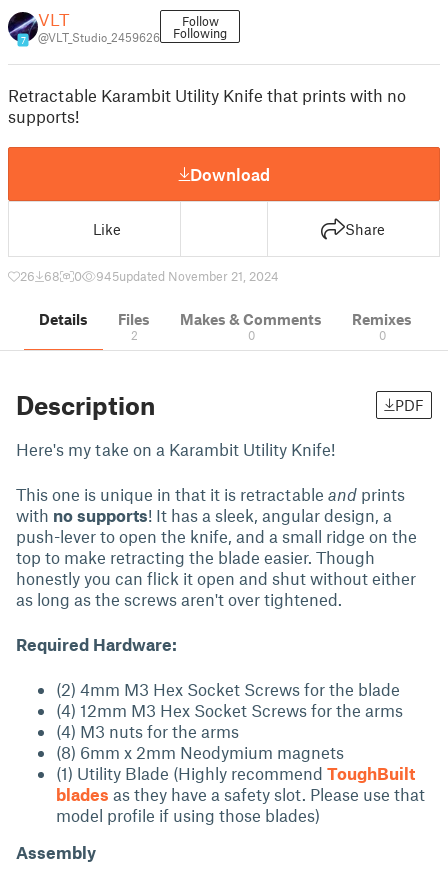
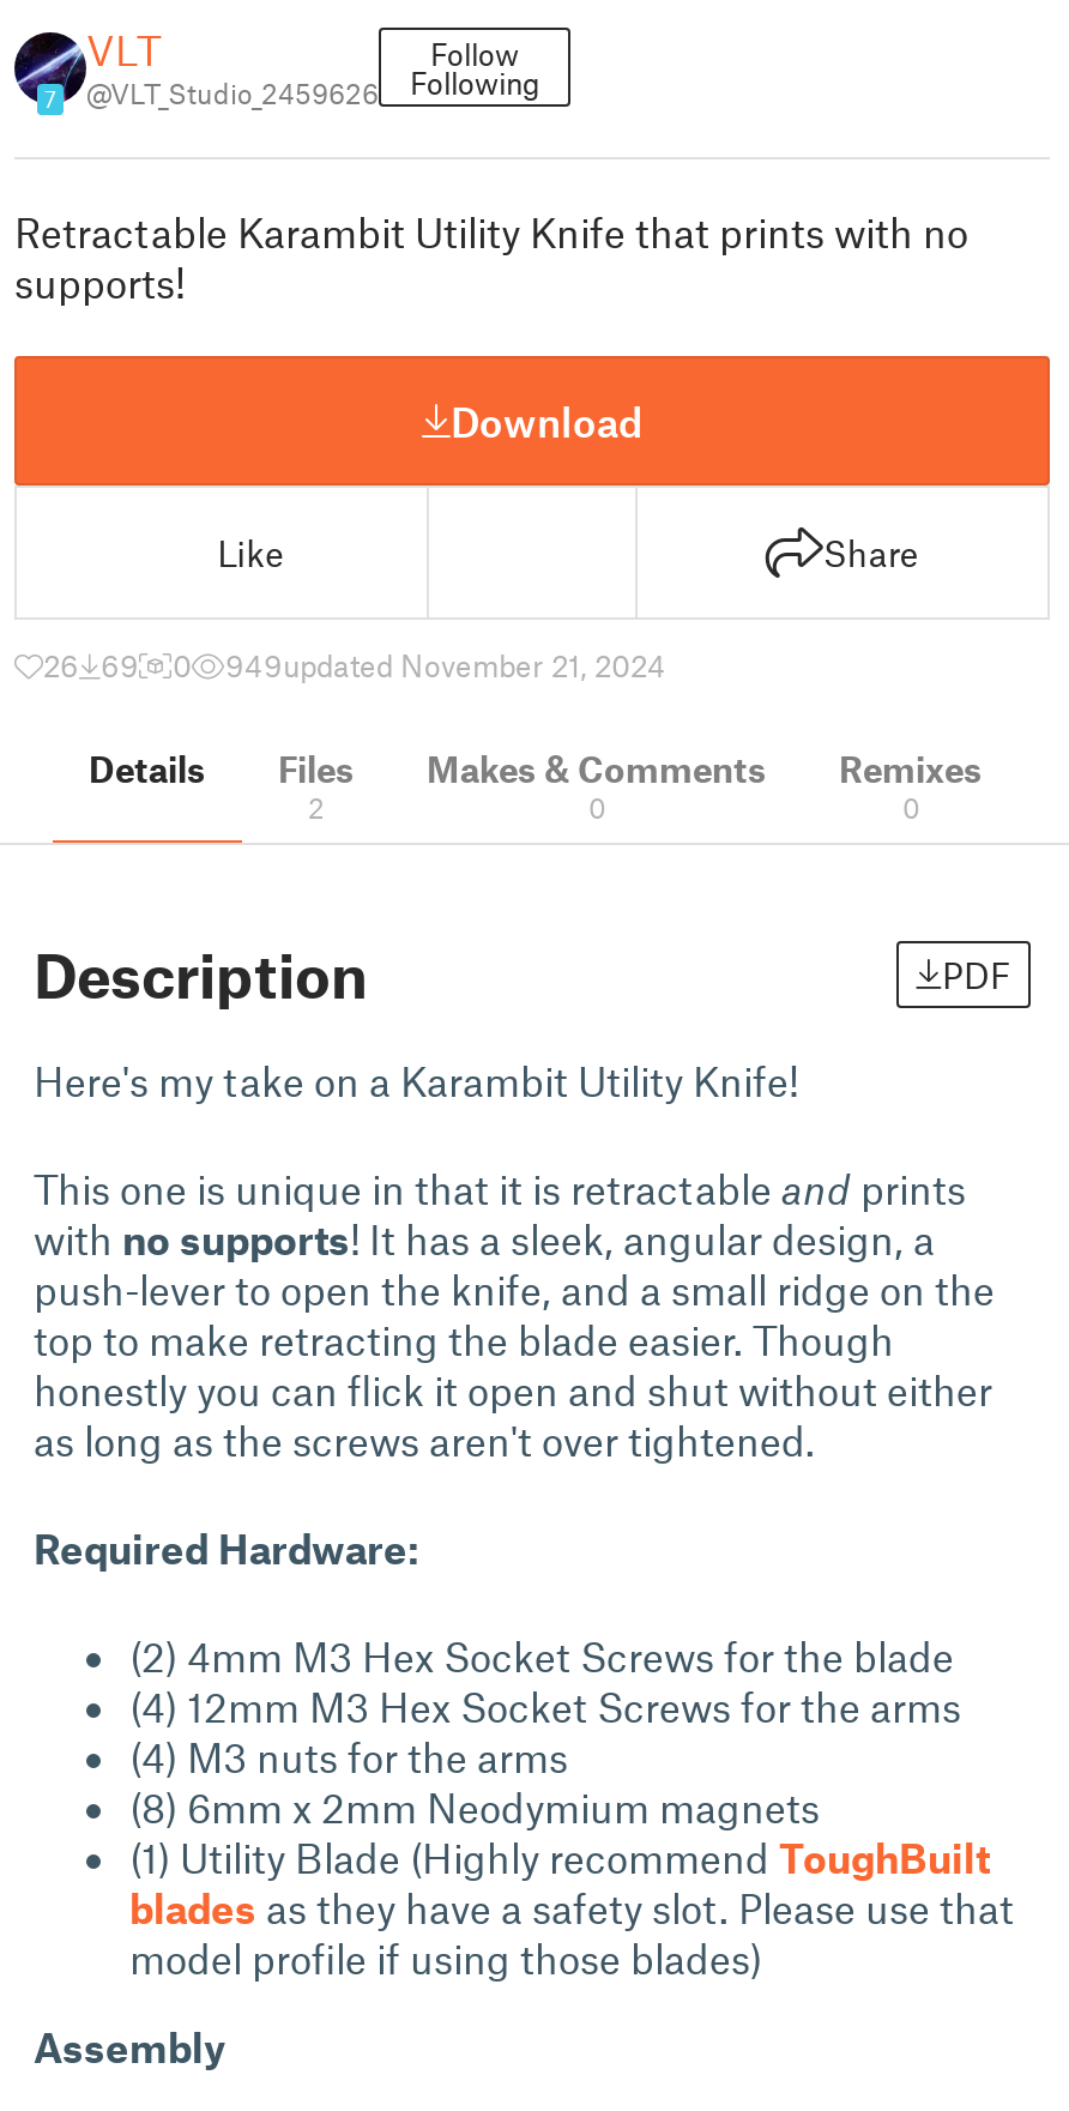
[20,268,60,284] 26 68 -> [43,646,139,684] 26 69
[96,268,279,284] 945updated November 21, 2024 -> [225,646,666,684] 949updated November 21, 2024

